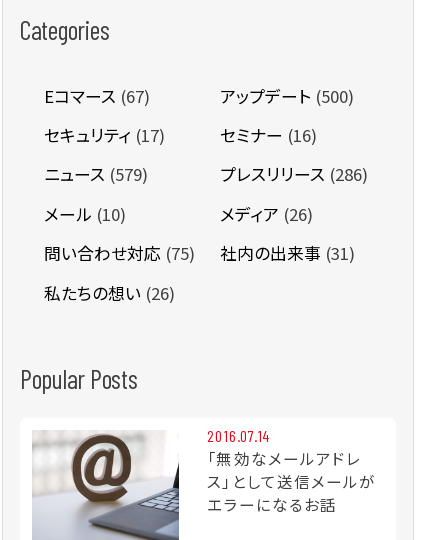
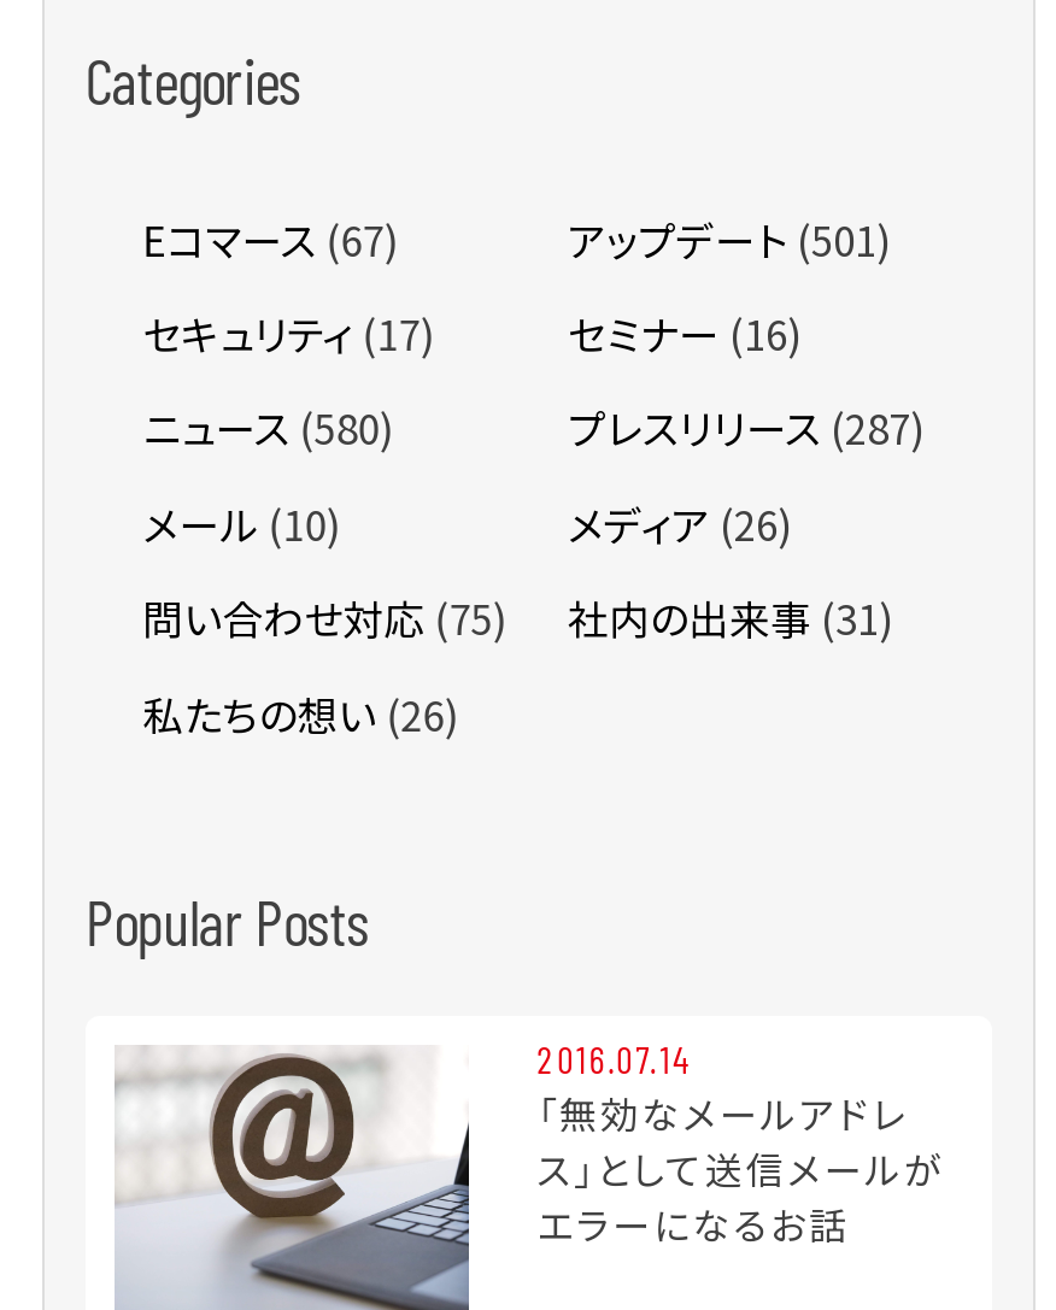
[220,84,354,108] アップデート(500) -> [568,210,891,268] アップデート(501)
[44,162,148,186] ニュース(579) -> [143,400,393,458] ニュース(580)
[220,162,368,186] プレスリリース(286) -> [568,400,925,458] プレスリリース(287)

